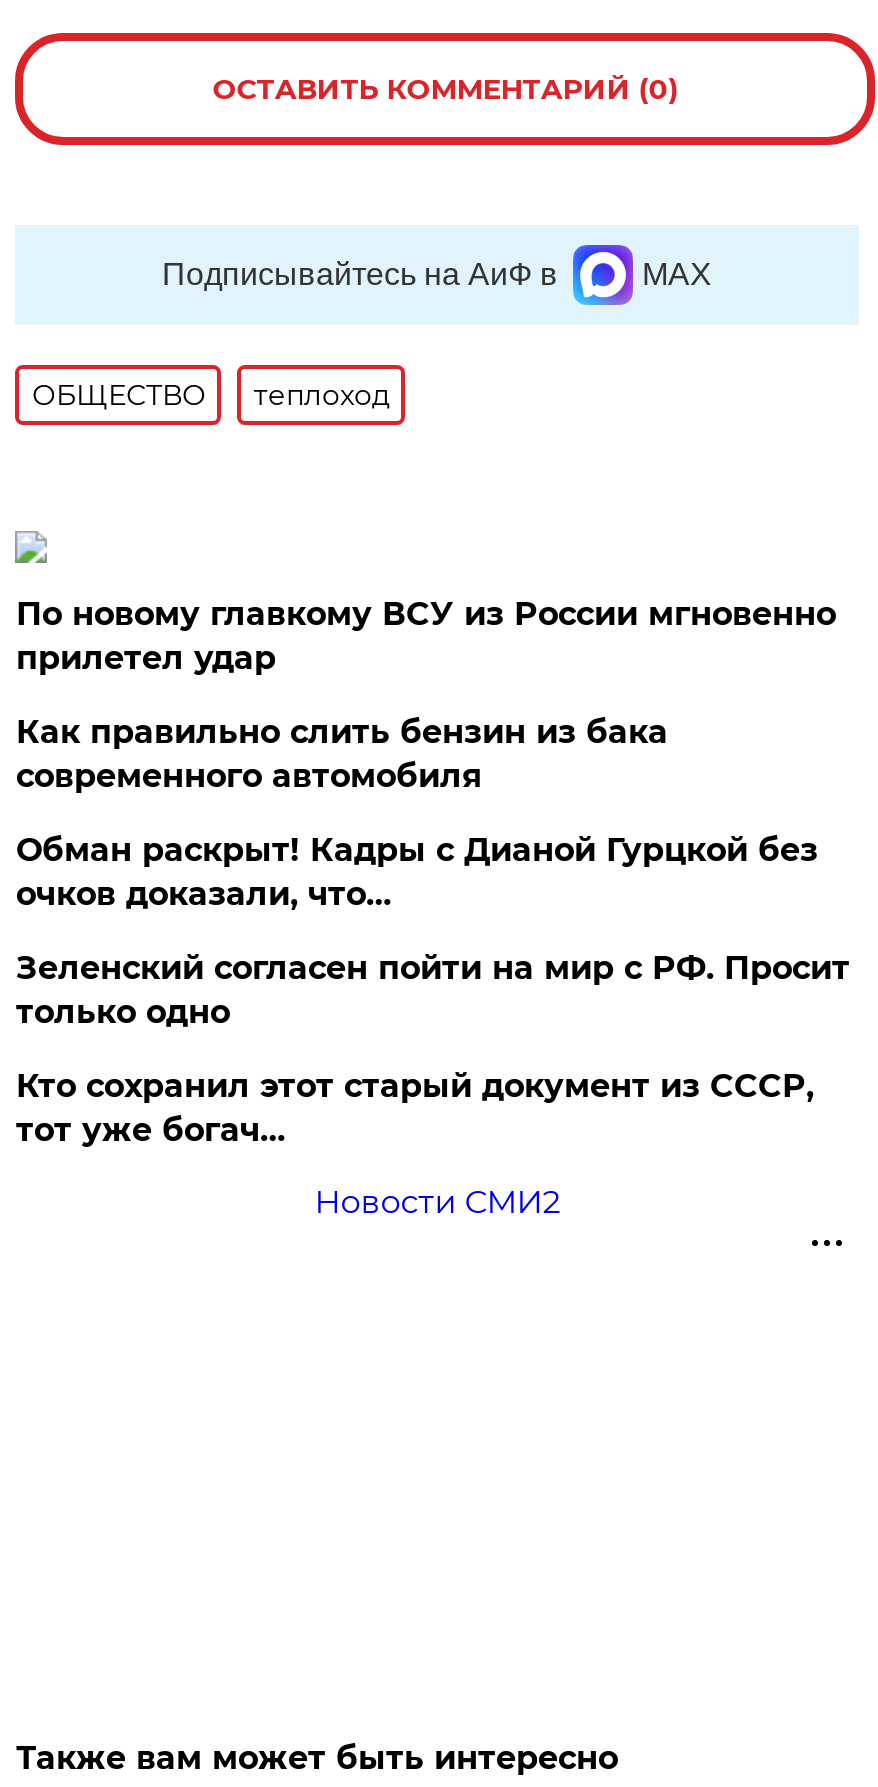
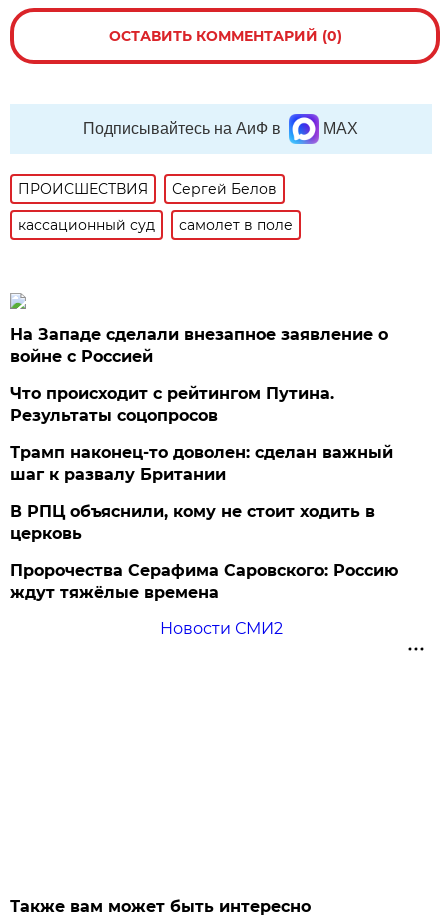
[32,377,390,413] ОБЩЕСТВО | теплоход -> [18,180,293,234] ПРОИСШЕСТВИЯ | Сергей Белов | кассационный суд | самолет в поле
[16,595,850,1149] По новому главкому ВСУ из России мгновенно | прилетел удар | Как правильно слить бензин из бака | современного автомобиля | Обман раскрыт! Кадры с Дианой Гурцкой без | очков доказали, что… | Зеленский согласен пойти на мир с РФ. Просит | только одно | Кто сохранил этот старый документ из СССР, | тот уже богач… -> [10,325,398,602] На Западе сделали внезапное заявление о | войне с Россией | Что происходит с рейтингом Путина. | Результаты соцопросов | Трамп наконец-то доволен: сделан важный | шаг к развалу Британии | В РПЦ объяснили, кому не стоит ходить в | церковь | Пророчества Серафима Саровского: Россию | ждут тяжёлые времена

